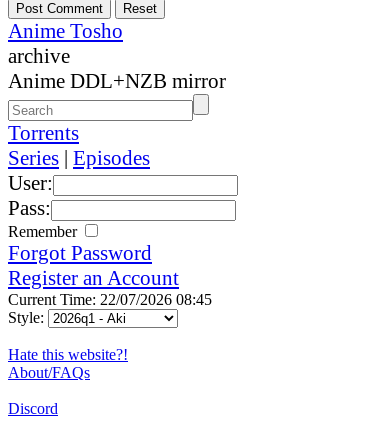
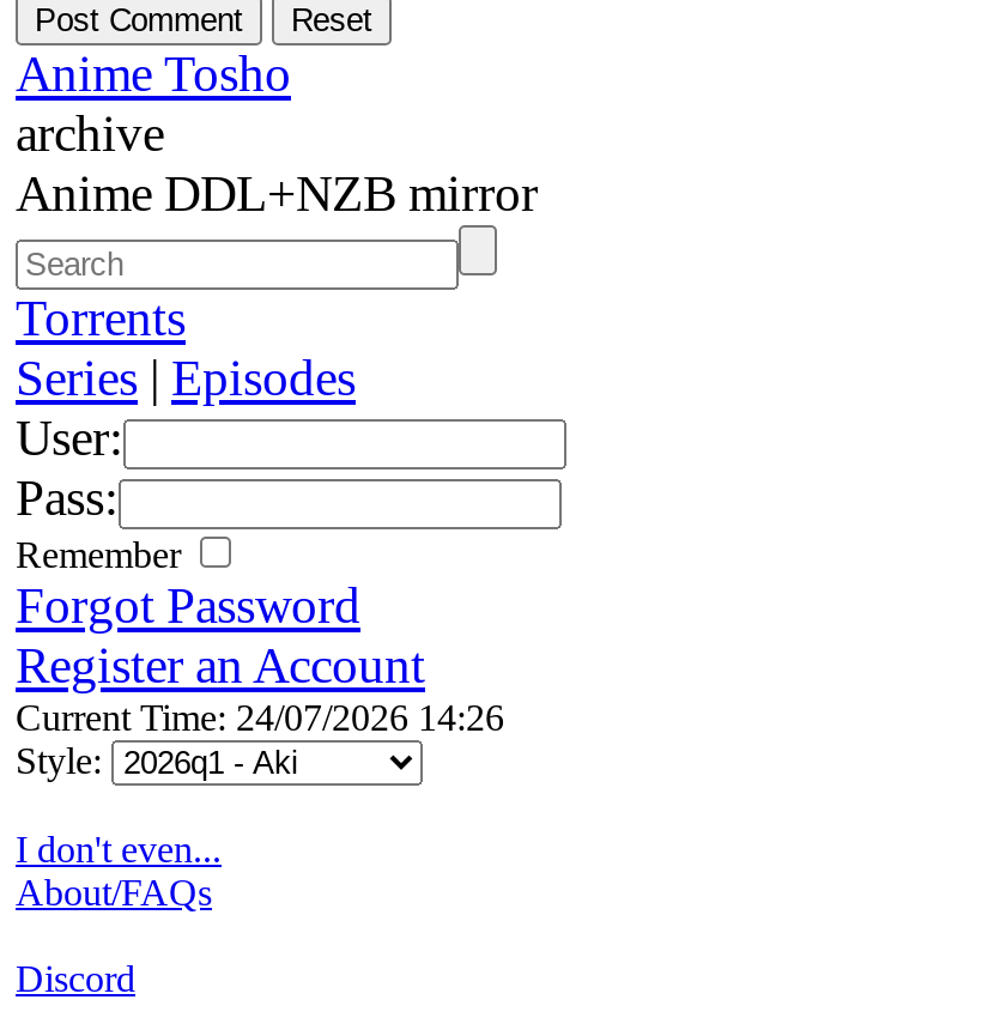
[8,291,212,308] Current Time: 22/07/2026 08:45 -> [16,697,504,737] Current Time: 24/07/2026 14:26
[8,346,128,363] Hate this website?! -> [16,828,222,869] I don't even...

